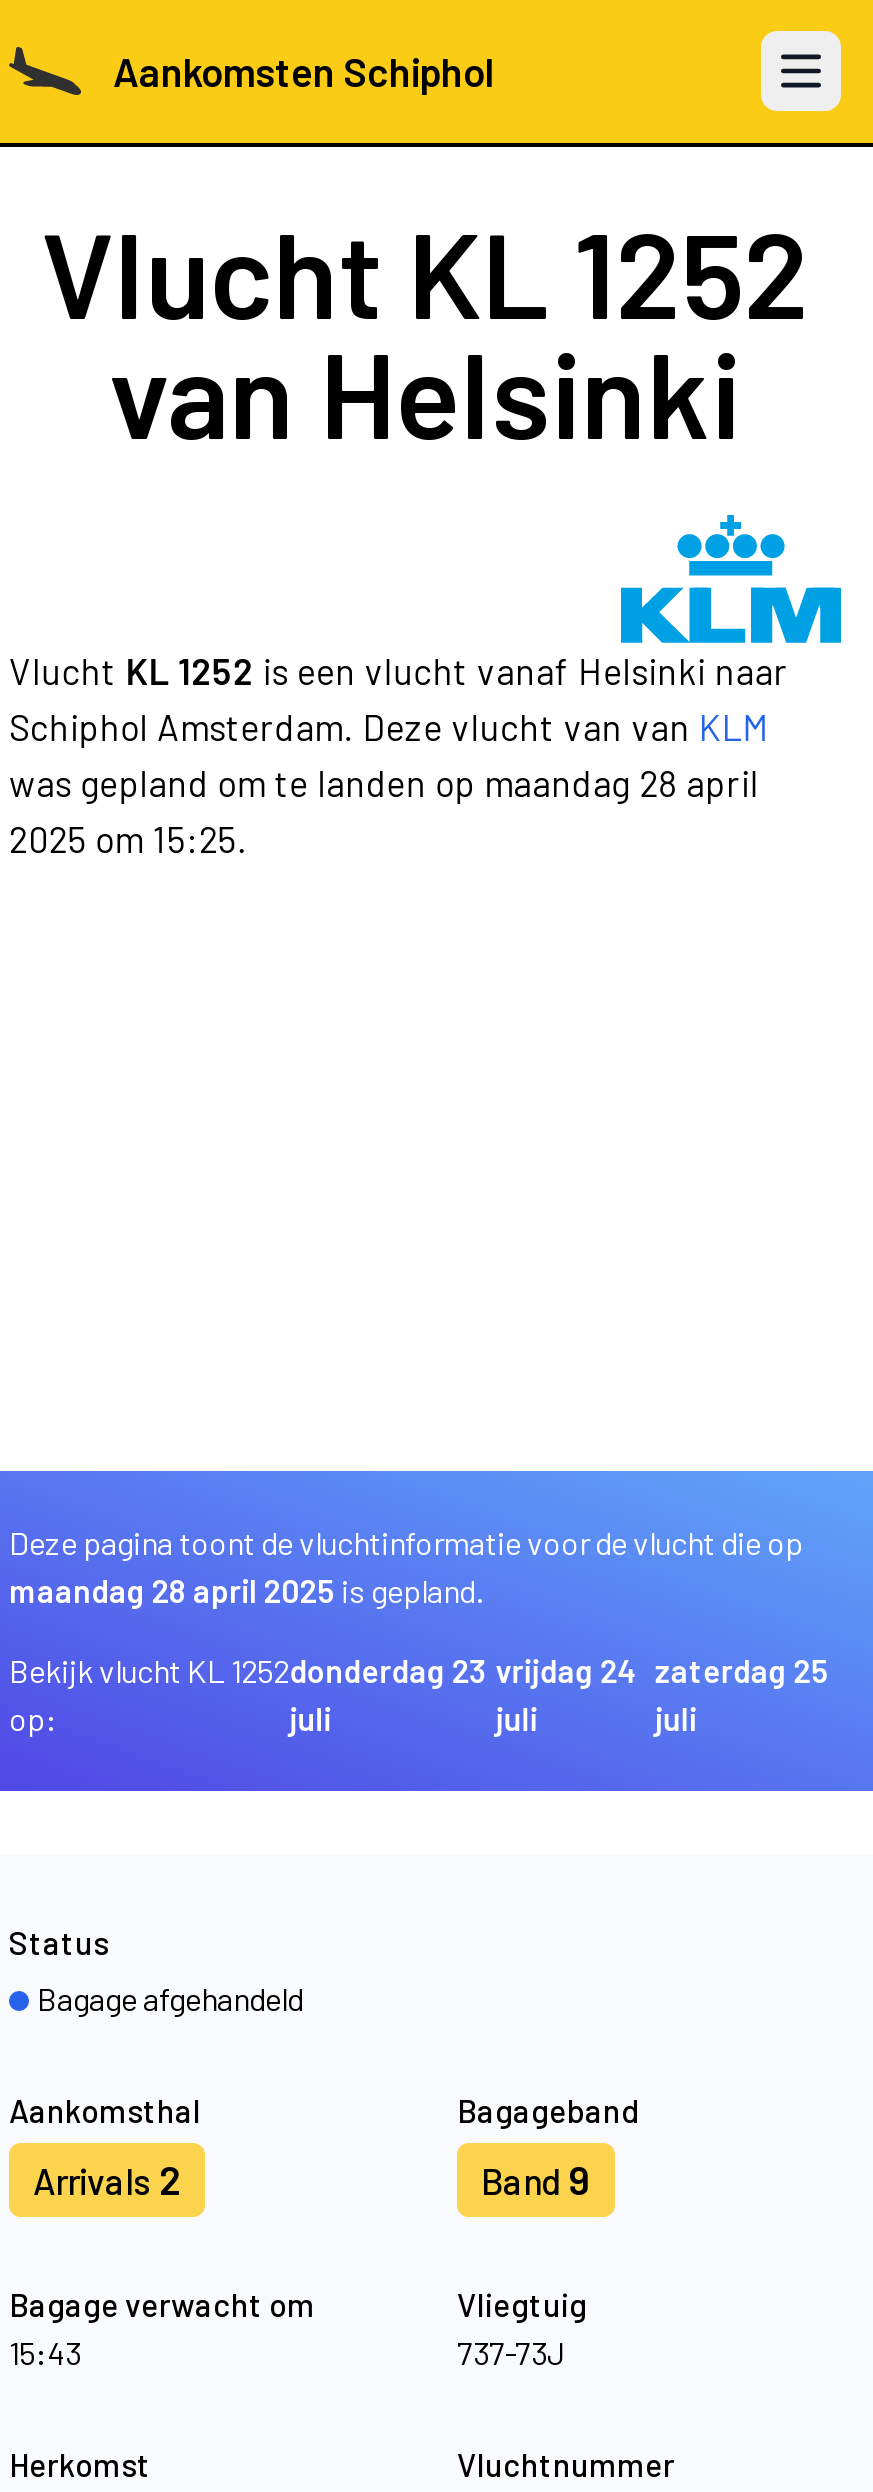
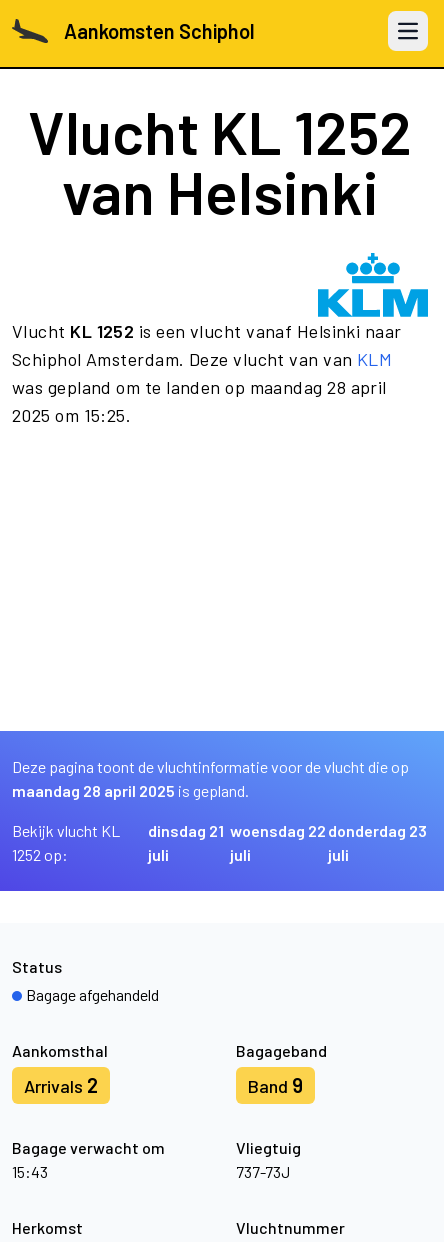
[289,1651,487,1689] donderdag 23 -> [148,821,224,840] dinsdag 21
[495,1651,637,1689] vrijdag 24 -> [230,821,326,840] woensdag 22
[655,1651,829,1689] zaterdag 25 -> [328,821,427,840] donderdag 23

